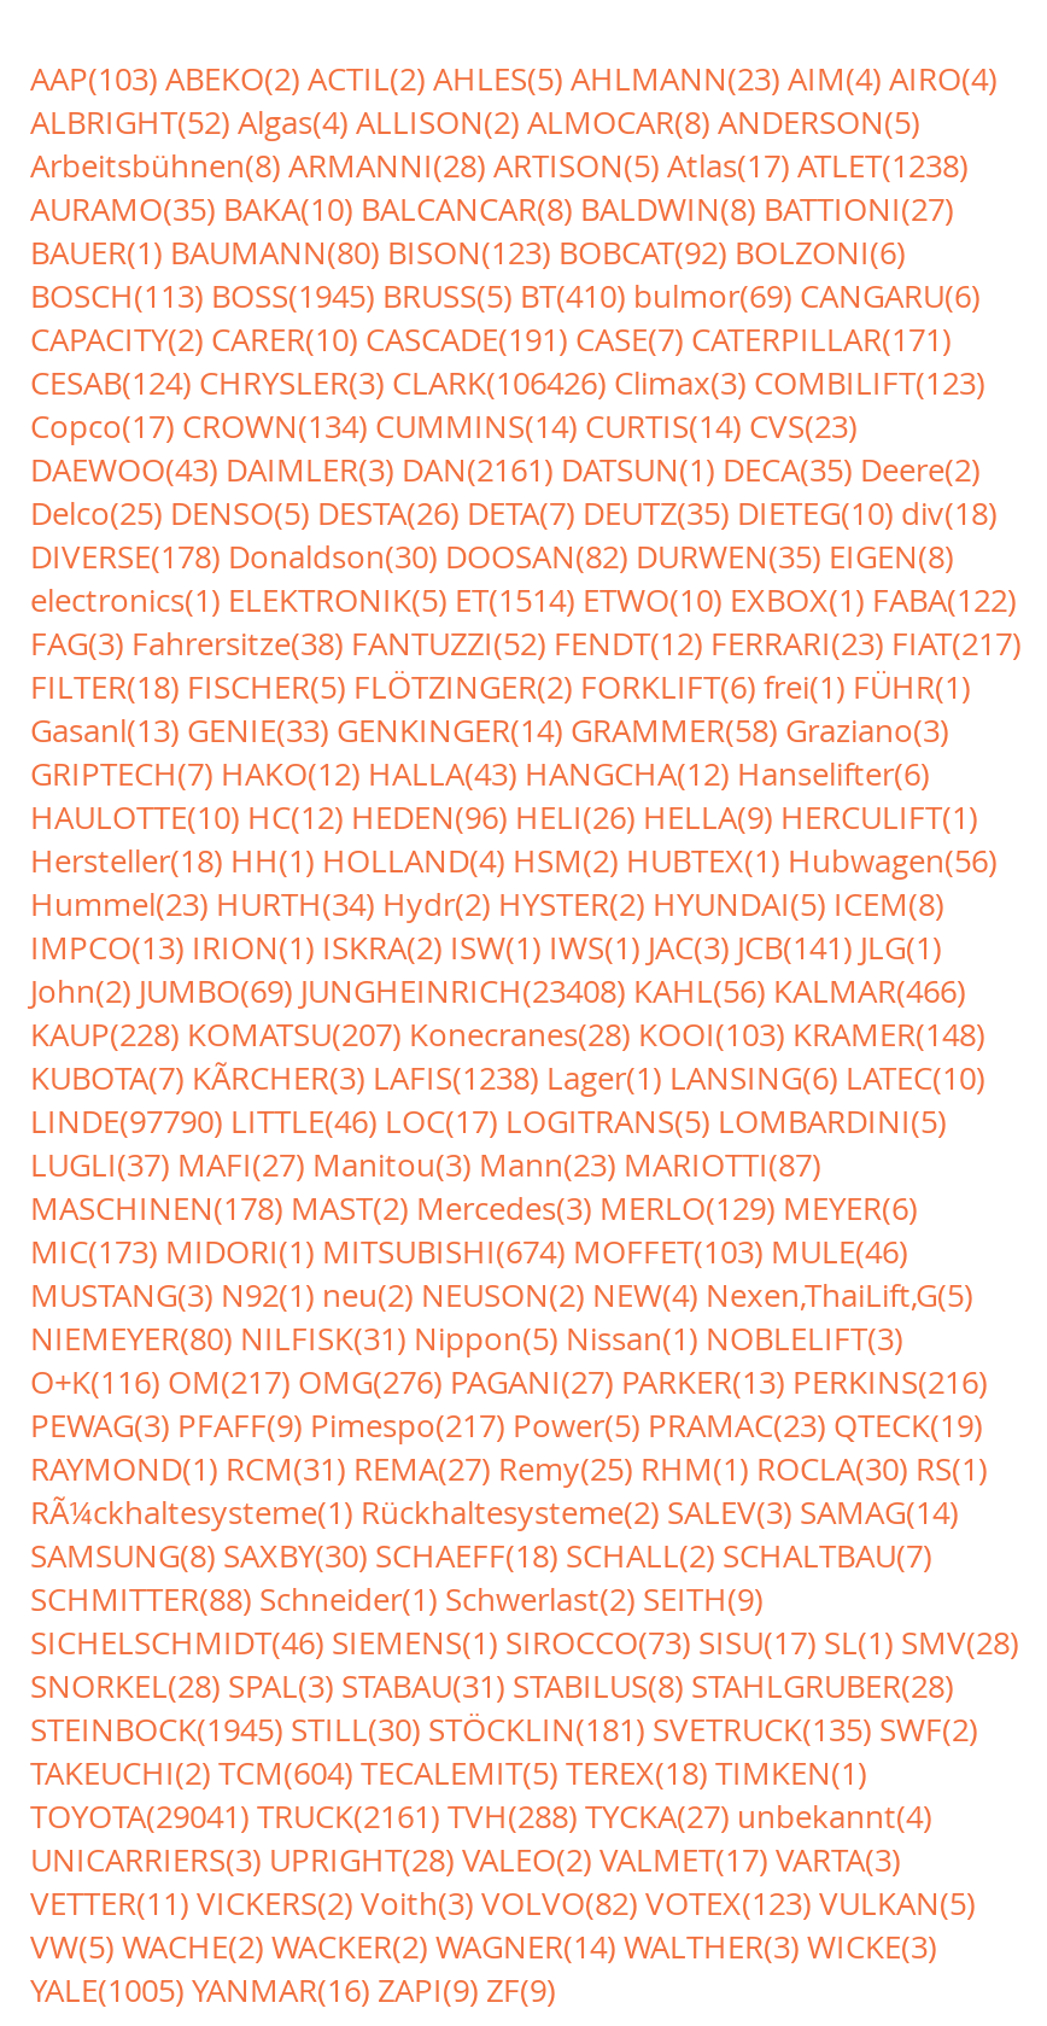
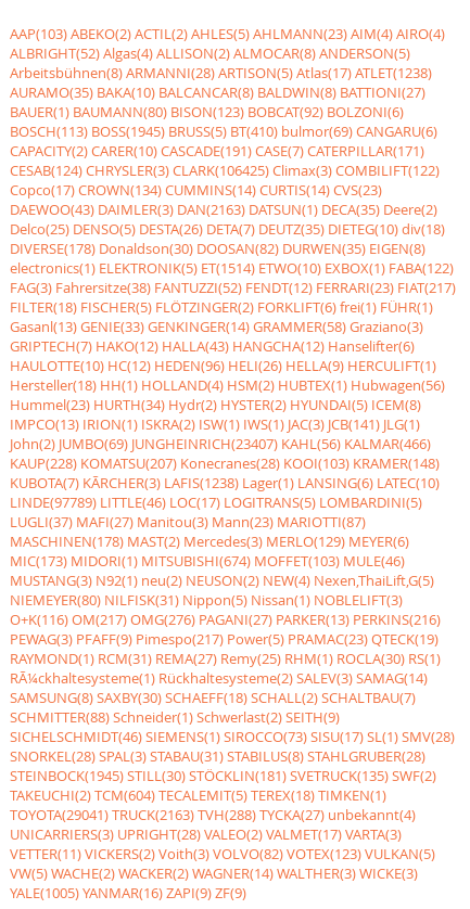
[30,361,985,404] CESAB(124) CHRYSLER(3) CLARK(106426) Climax(3) COMBILIFT(123) -> [10,161,440,180] CESAB(124) CHRYSLER(3) CLARK(106425) Climax(3) COMBILIFT(122)
[30,448,981,491] DAEWOO(43) DAIMLER(3) DAN(2161) DATSUN(1) DECA(35) Deere(2) -> [10,200,437,219] DAEWOO(43) DAIMLER(3) DAN(2163) DATSUN(1) DECA(35) Deere(2)
[30,969,966,1012] John(2) JUMBO(69) JUNGHEINRICH(23408) KAHL(56) KALMAR(466) -> [10,434,431,453] John(2) JUMBO(69) JUNGHEINRICH(23407) KAHL(56) KALMAR(466)
[30,1099,947,1143] LINDE(97790) LITTLE(46) LOC(17) LOGITRANS(5) LOMBARDINI(5) -> [10,492,422,512] LINDE(97789) LITTLE(46) LOC(17) LOGITRANS(5) LOMBARDINI(5)
[30,1794,932,1838] TOYOTA(29041) TRUCK(2161) TVH(288) TYCKA(27) unbekannt(4) -> [10,805,416,824] TOYOTA(29041) TRUCK(2163) TVH(288) TYCKA(27) unbekannt(4)

